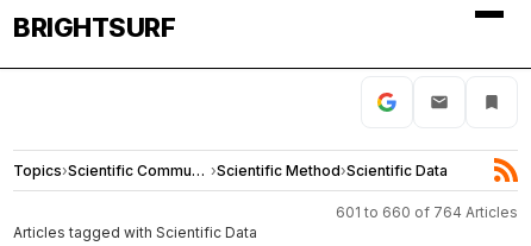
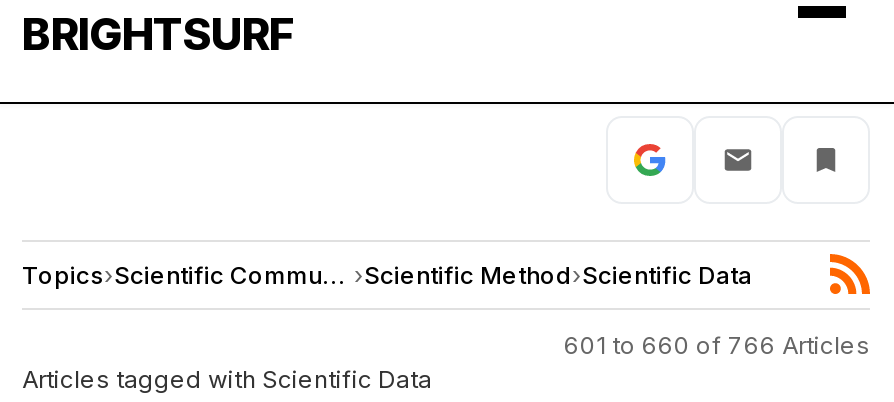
[336,203,518,221] 601 to 660 of 764 Articles -> [564,330,870,360] 601 to 660 of 766 Articles

